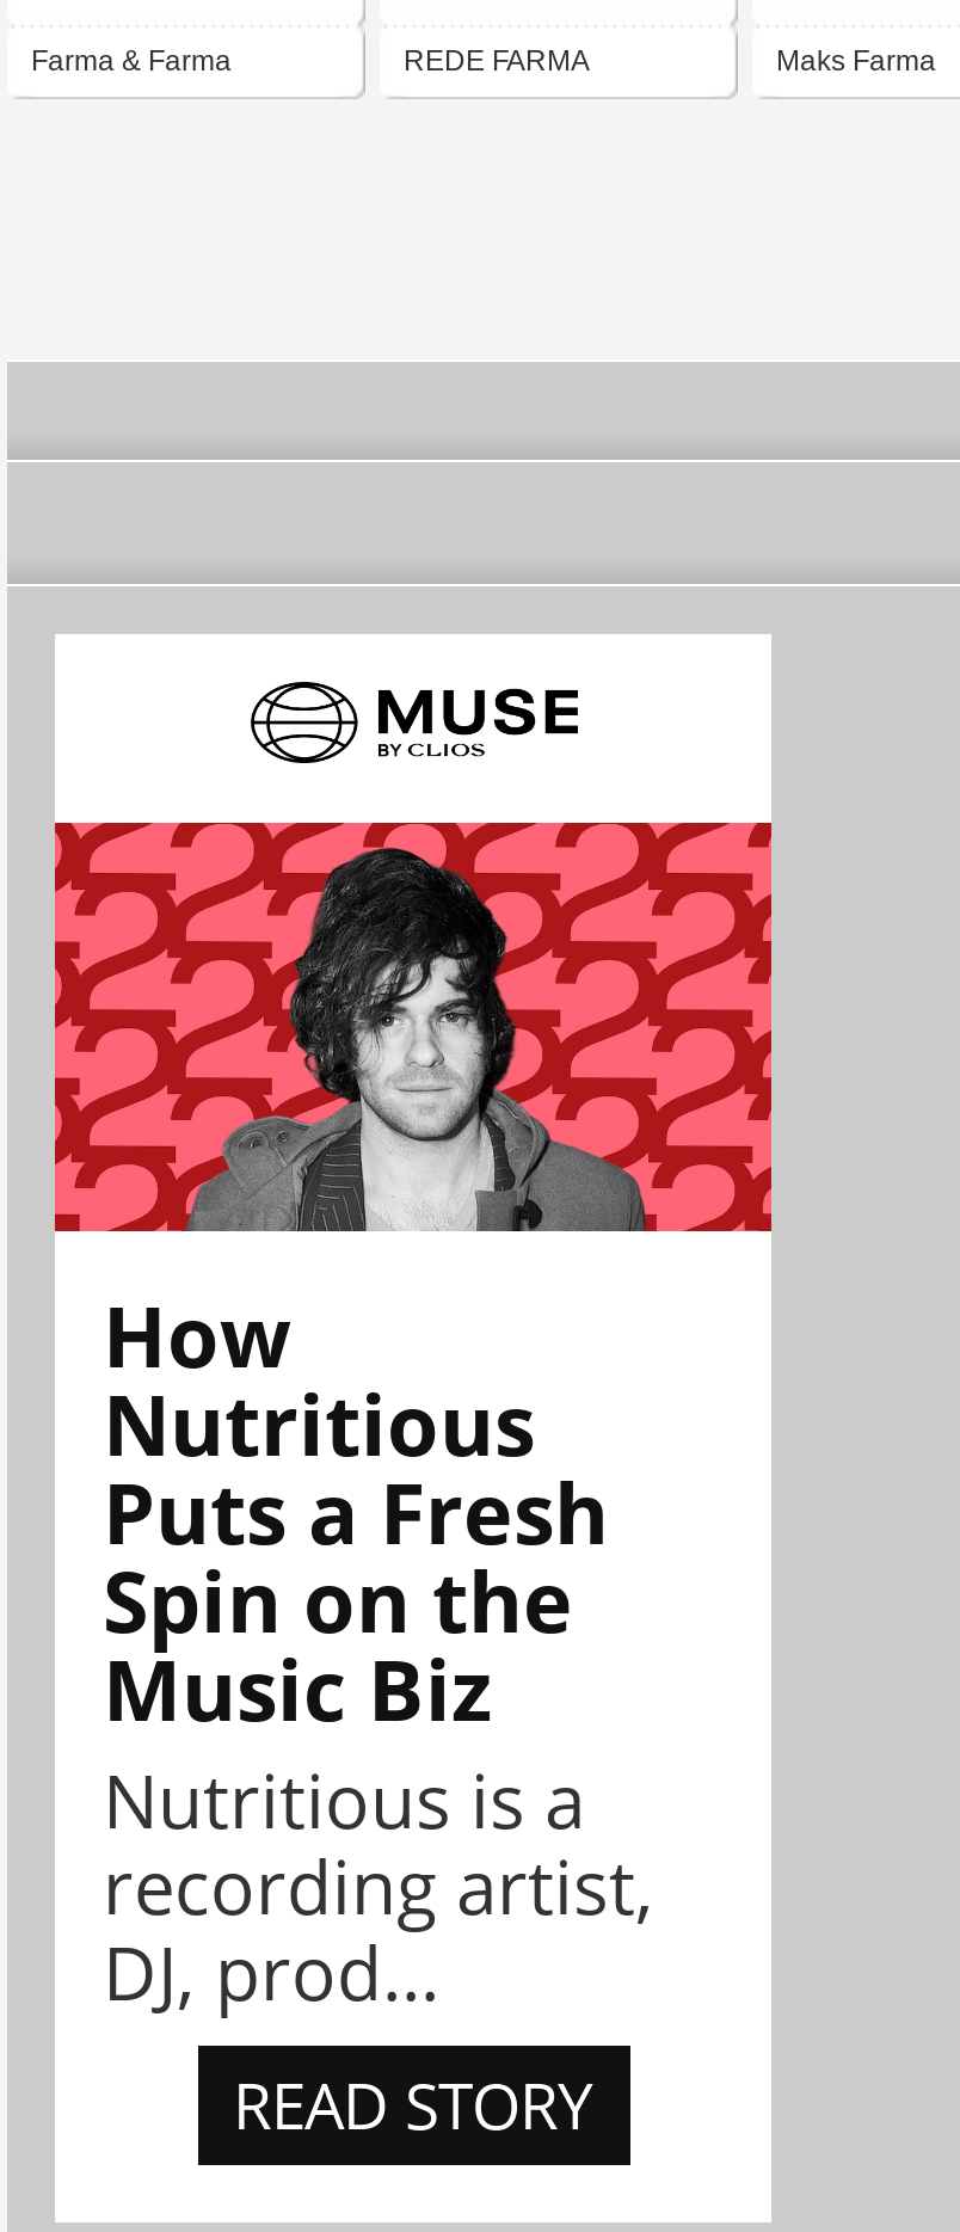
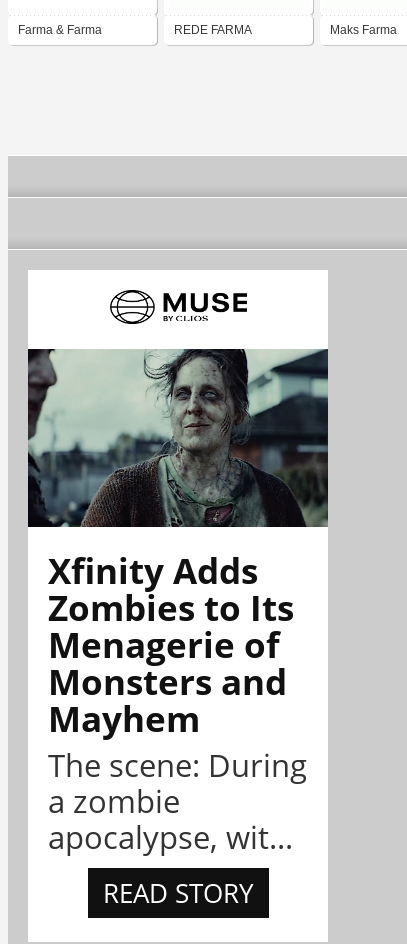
[53,820,774,2022] [image] | How | Nutritious | Puts a Fresh | Spin on the | Music Biz | Nutritious is a | recording artist, | DJ, prod... -> [27,348,329,858] [image] | Xfinity Adds | Zombies to Its | Menagerie of | Monsters and | Mayhem | The scene: During | a zombie | apocalypse, wit...

